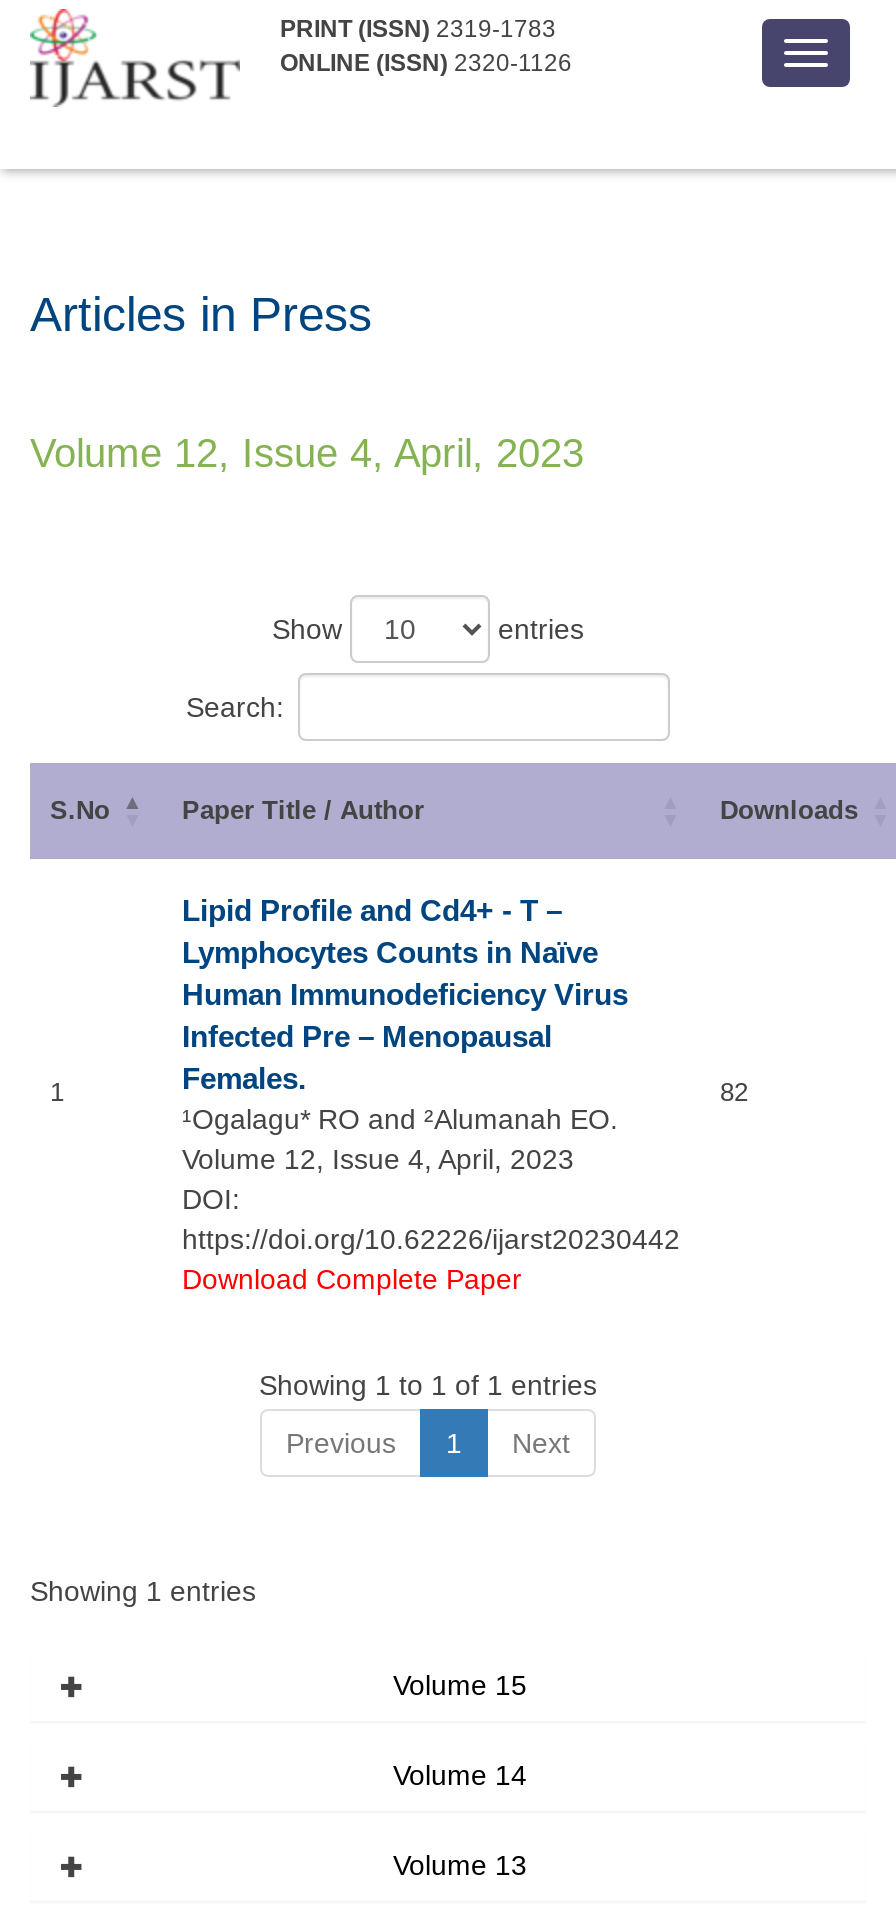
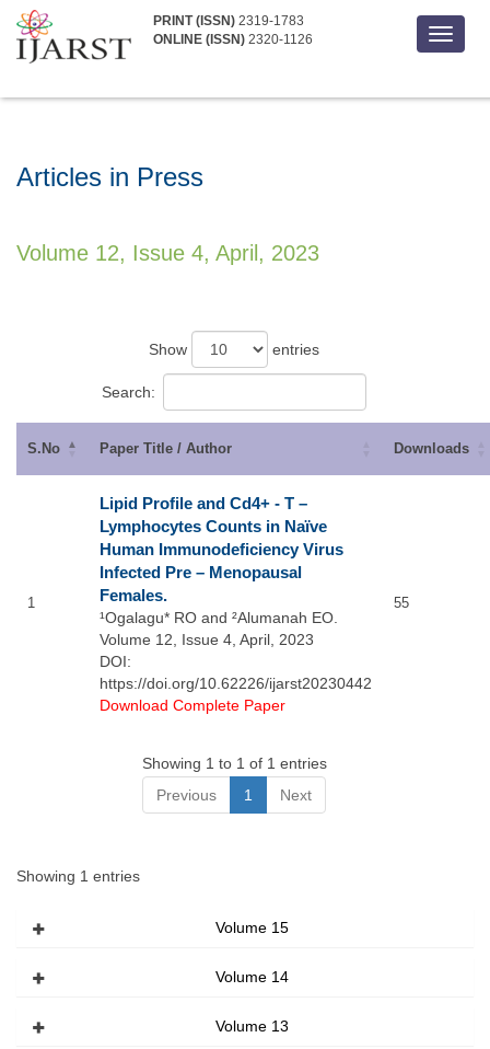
[720,1077,748,1107] 82 -> [394,595,409,611] 55

